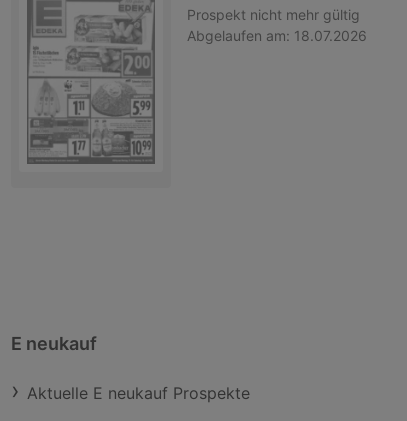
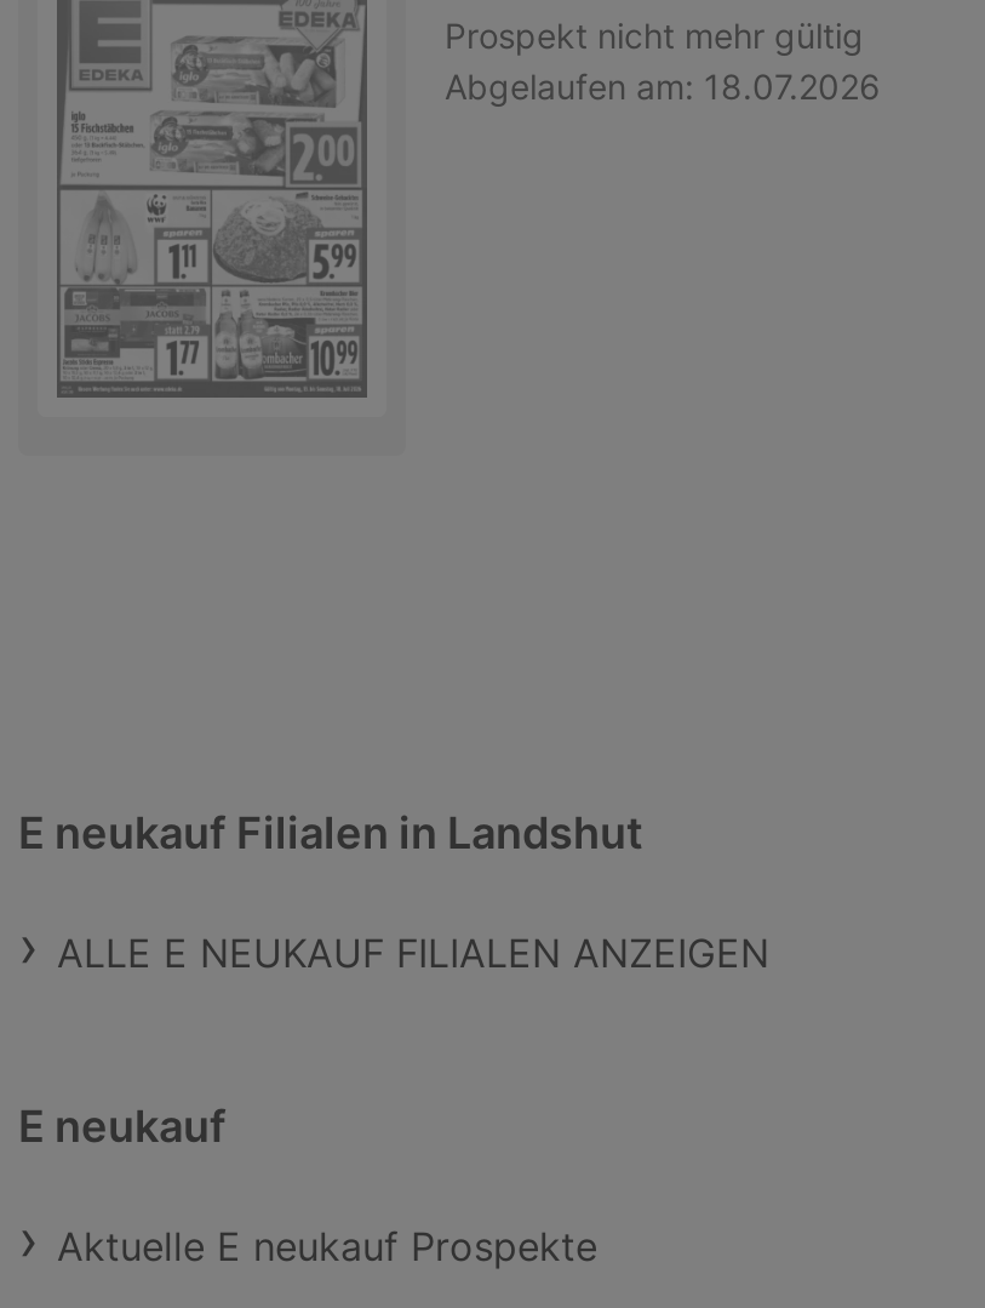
none -> [18,806,769,976] E neukauf Filialen in Landshut | ALLE E NEUKAUF FILIALEN ANZEIGEN

